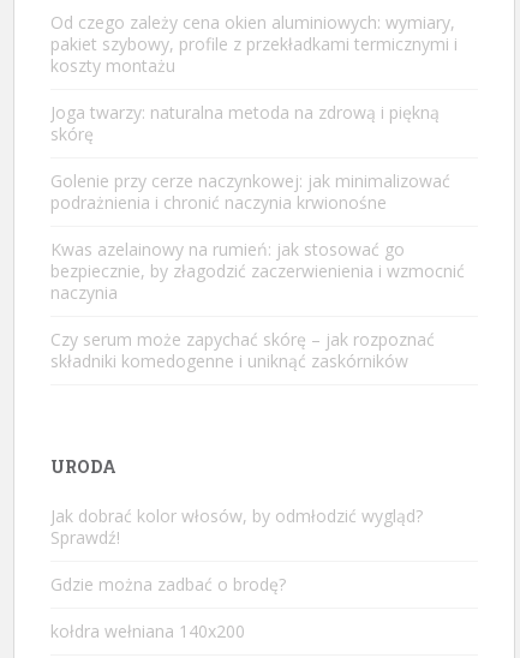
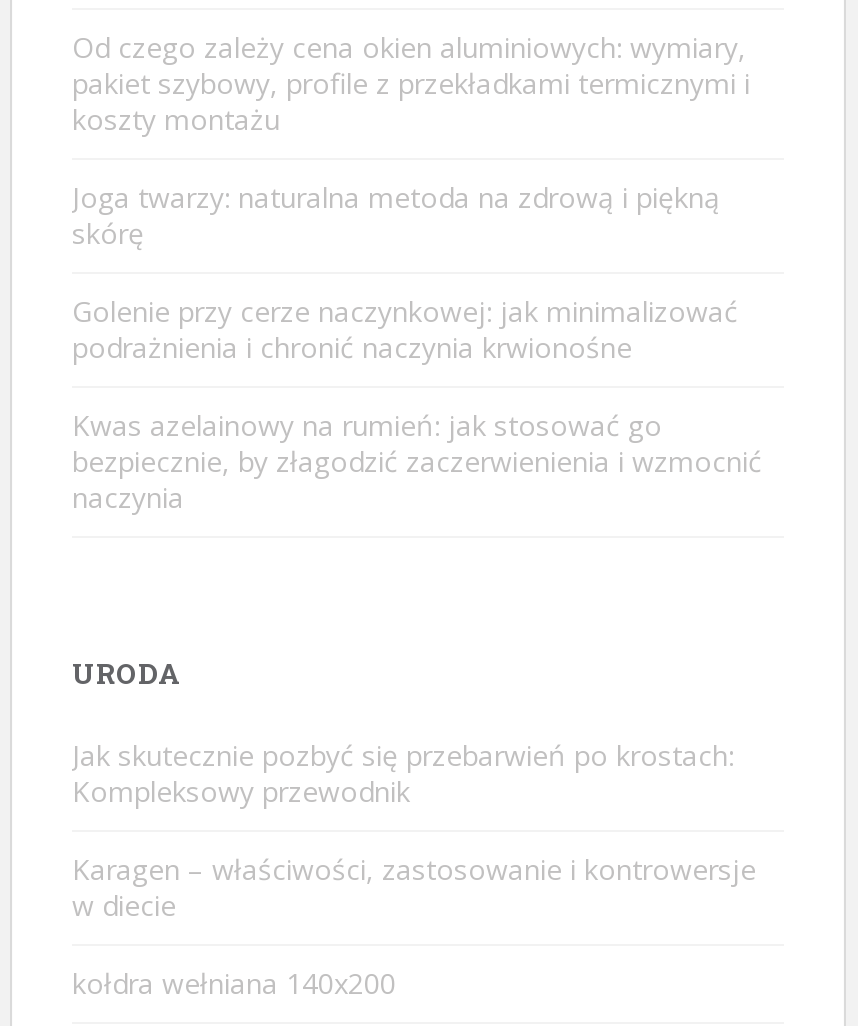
[50,327,435,372] Czy serum może zapychać skórę – jak rozpoznać | składniki komedogenne i uniknąć zaskórników -> none
moved [50,455,116,477] -> [72,653,182,691]: URODA
[50,504,423,548] Jak dobrać kolor włosów, by odmłodzić wygląd? | Sprawdź! -> [72,735,734,809] Jak skutecznie pozbyć się przebarwień po krostach: | Kompleksowy przewodnik
[50,572,286,595] Gdzie można zadbać o brodę? -> [72,849,756,923] Karagen – właściwości, zastosowanie i kontrowersje | w diecie

